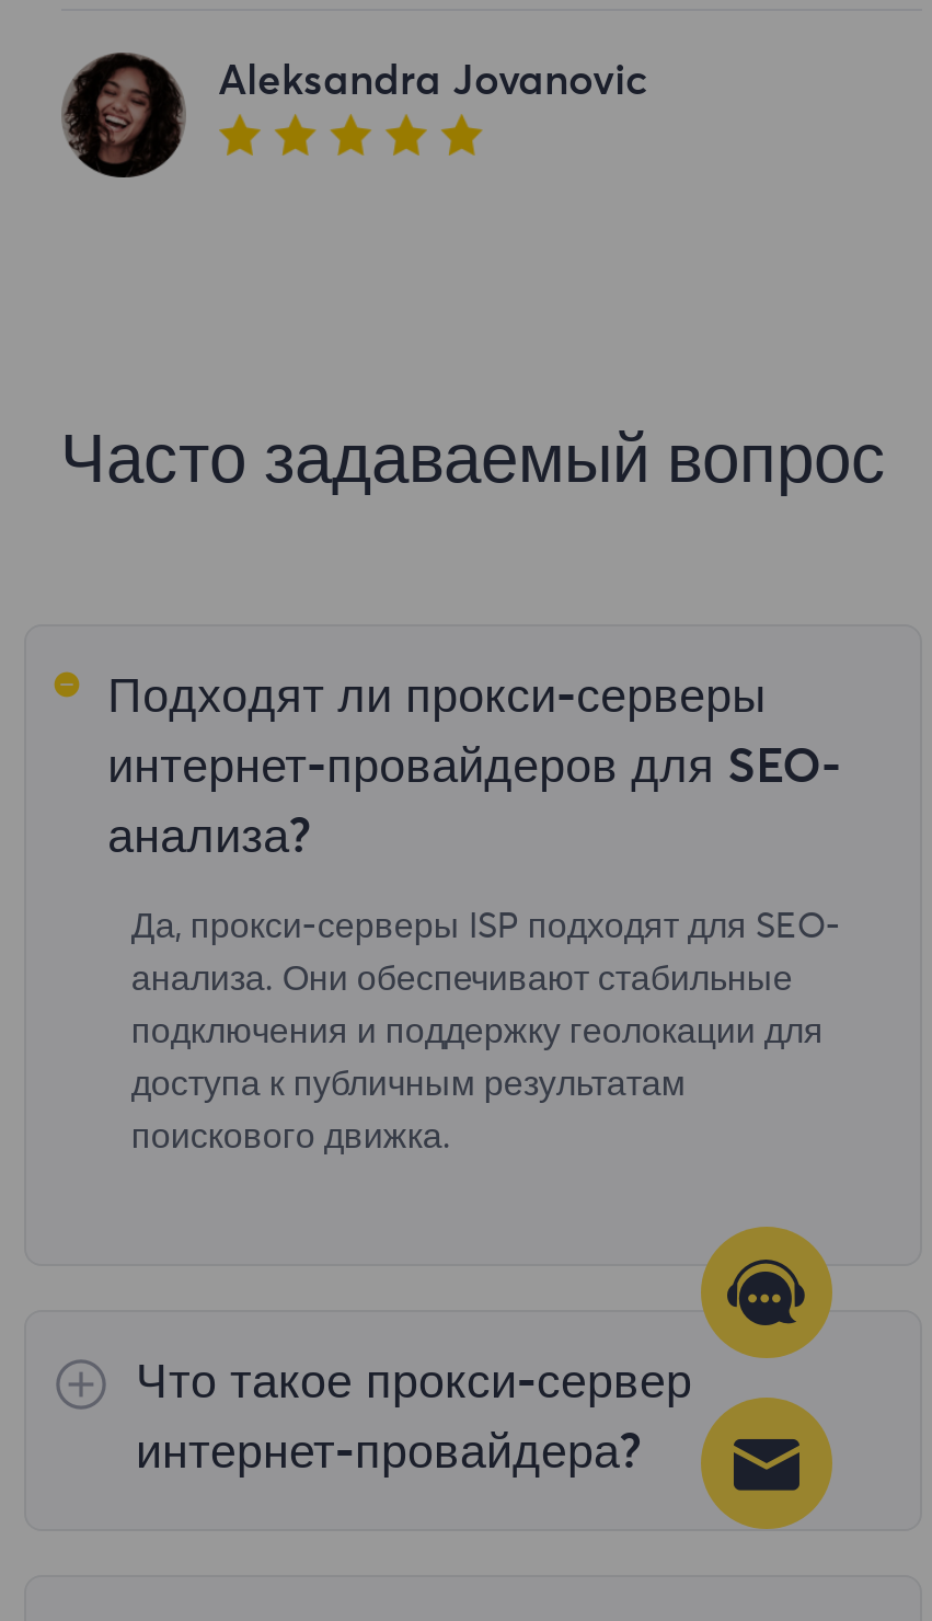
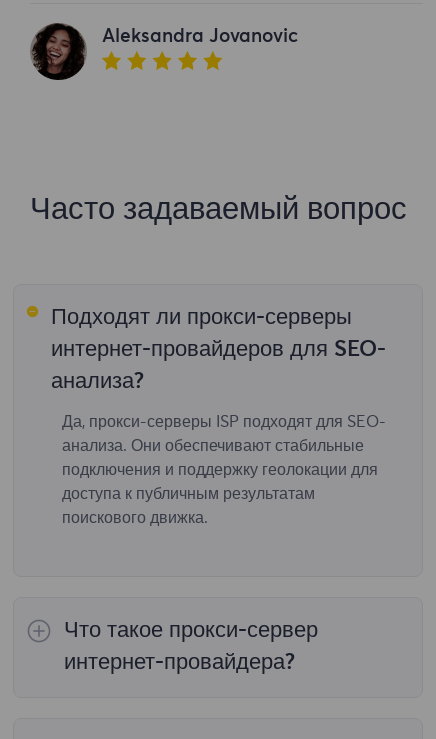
[699,1225,835,1360] [image] -> none
[699,1395,835,1529] [image] -> none

